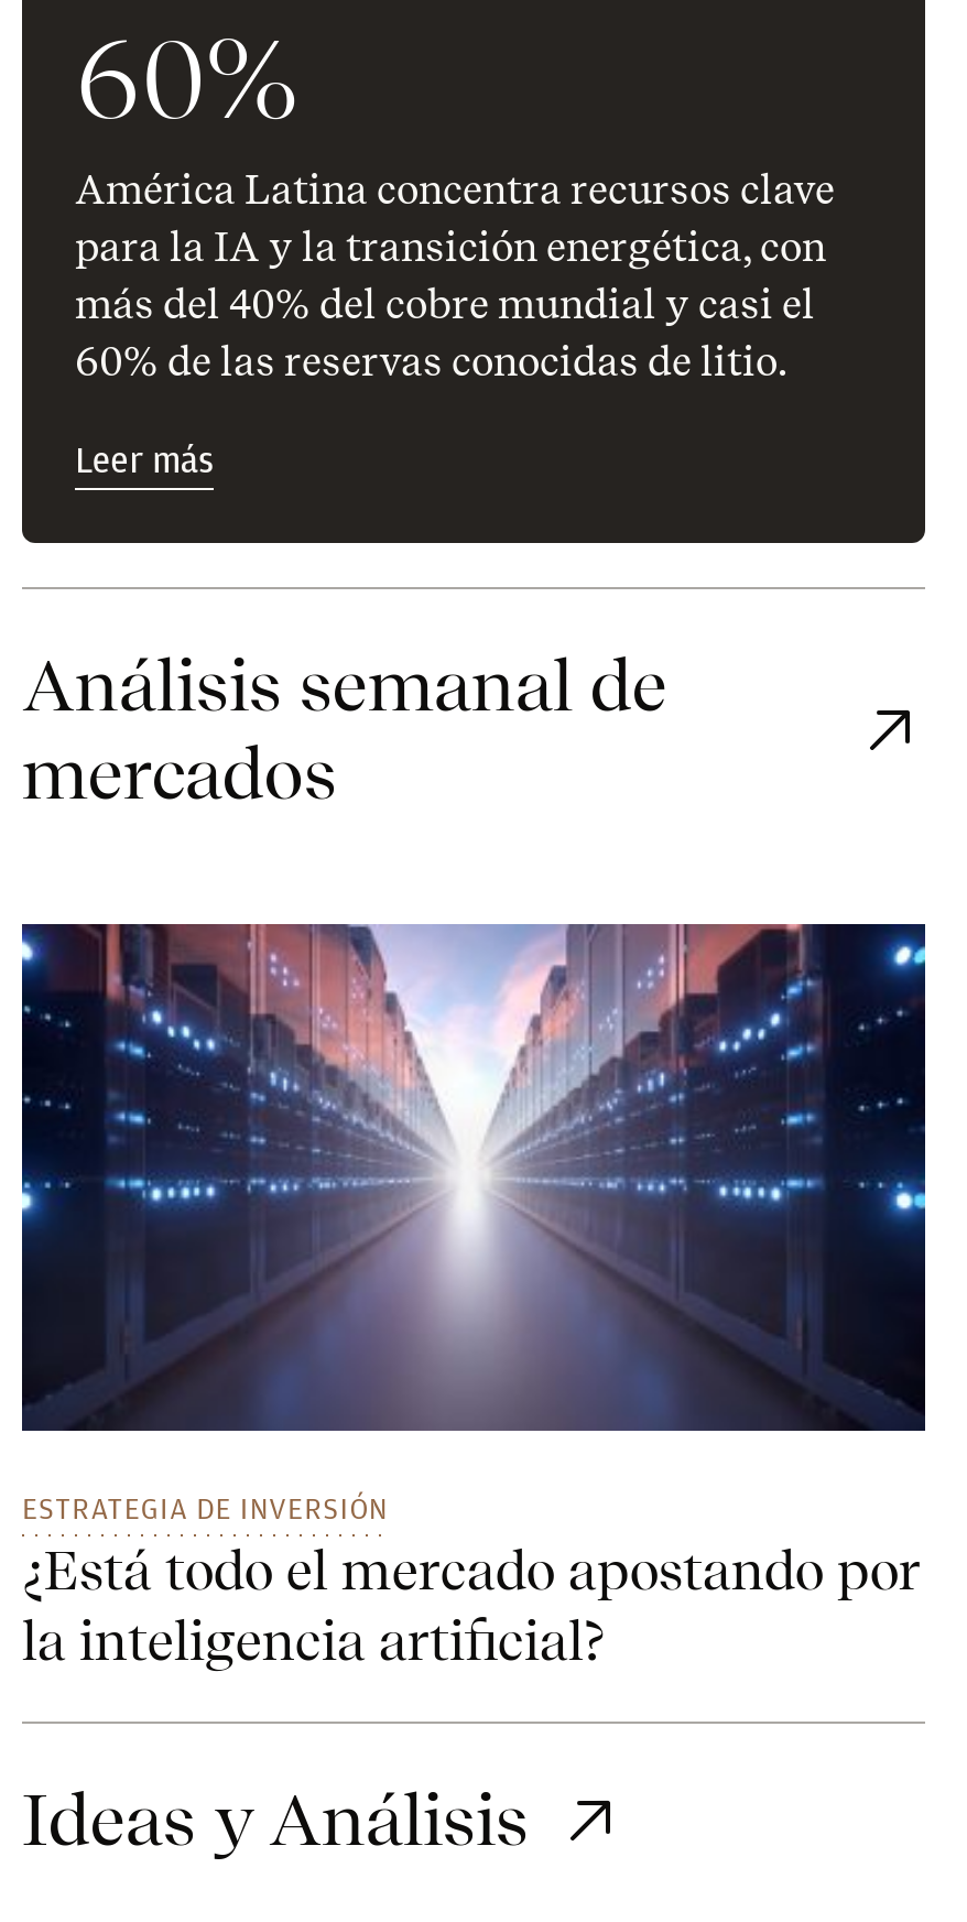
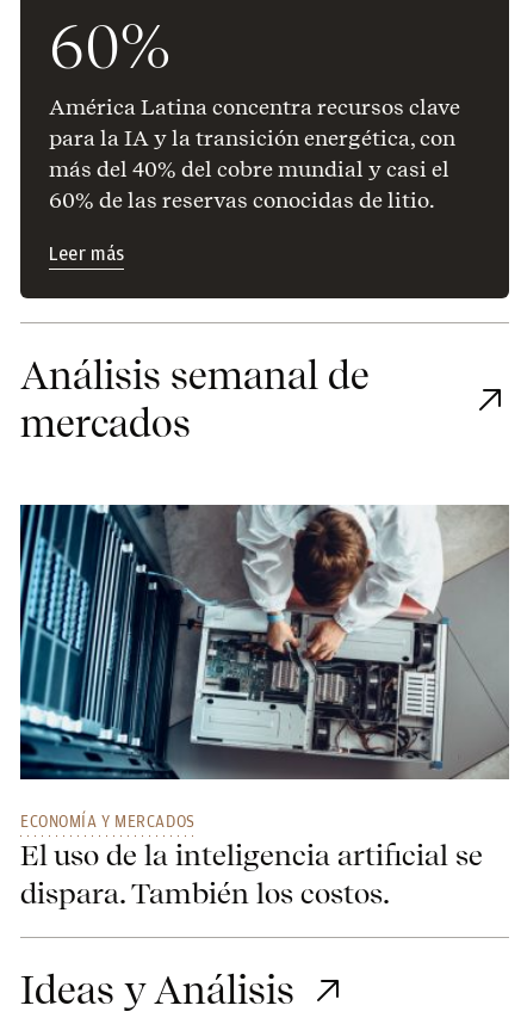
[20,922,927,1673] [image] | ESTRATEGIA DE INVERSIÓN | ¿Está todo el mercado apostando por | la inteligencia artificial? -> [19,504,510,911] [image] | ECONOMÍA Y MERCADOS | El uso de la inteligencia artificial se | dispara. También los costos.

